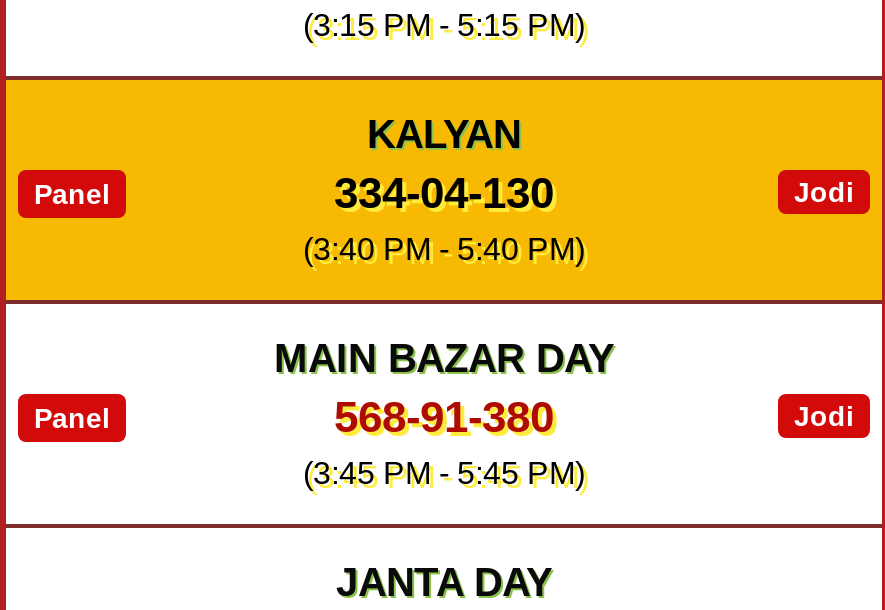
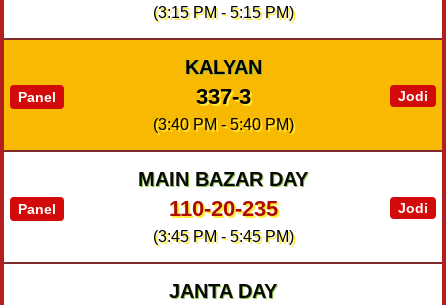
[334,168,554,218] 334-04-130 -> [195,84,250,109] 337-3
[334,392,554,442] 568-91-380 -> [168,196,277,221] 110-20-235

